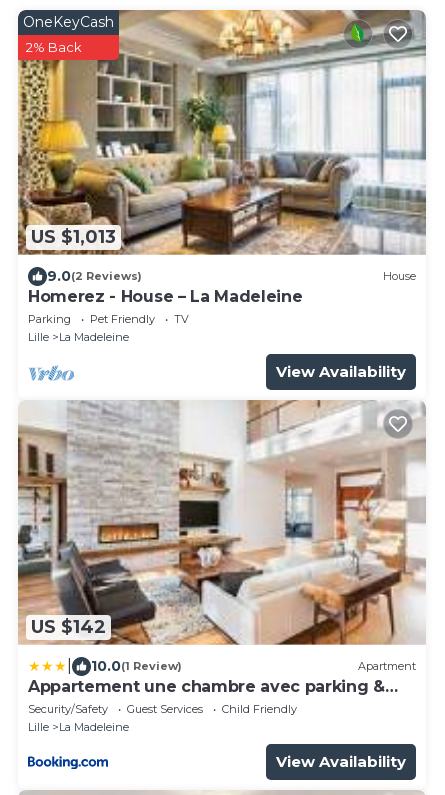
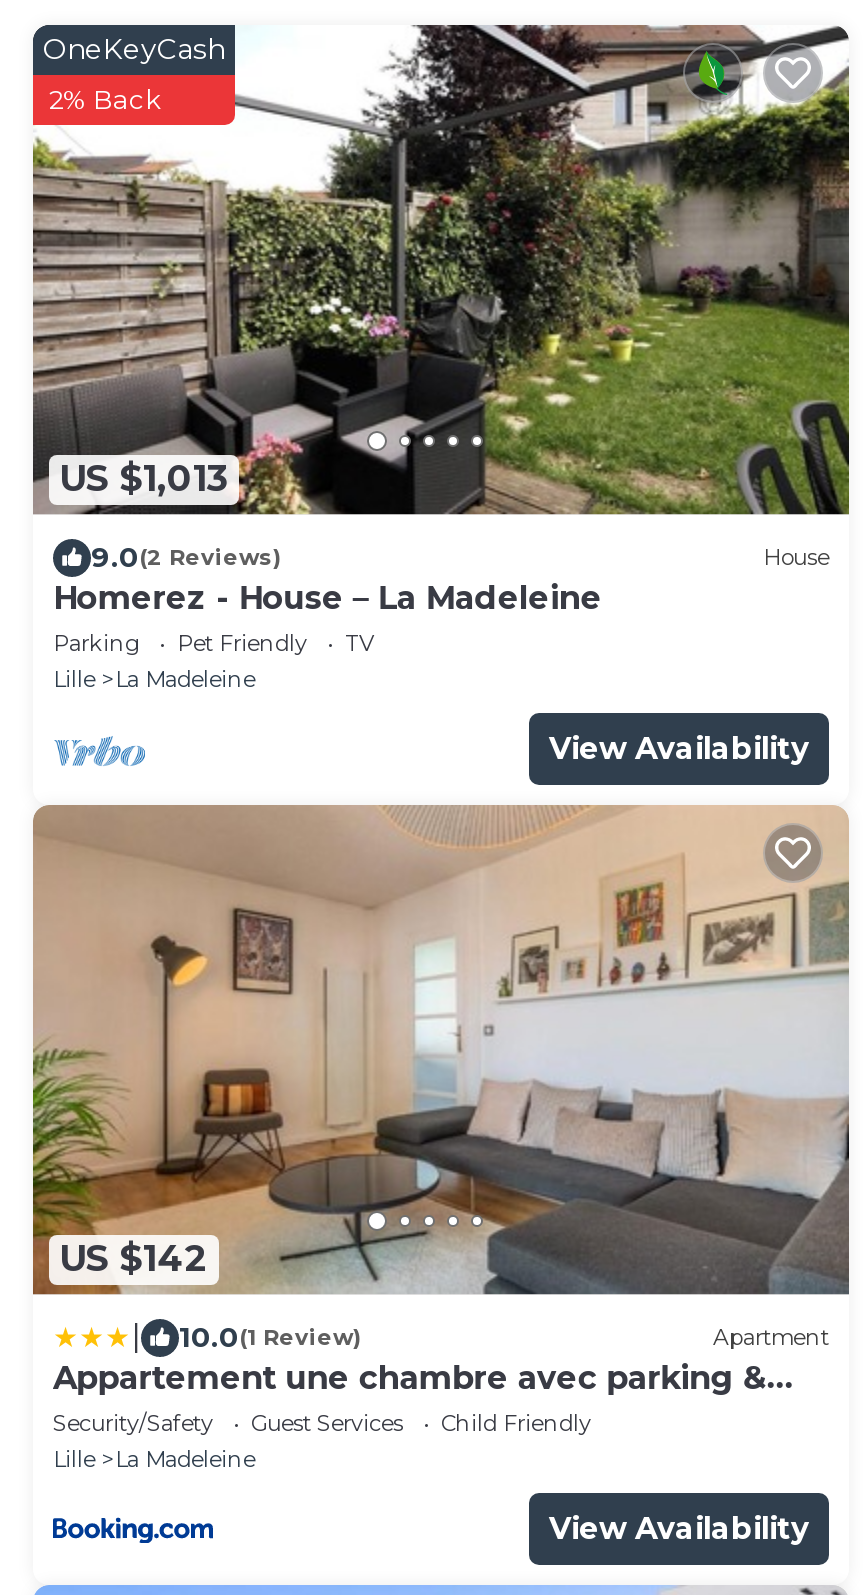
[17,9,427,256] [image] -> [31,23,851,517] [image]
[17,400,426,645] [image] -> [31,805,851,1295] [image]

